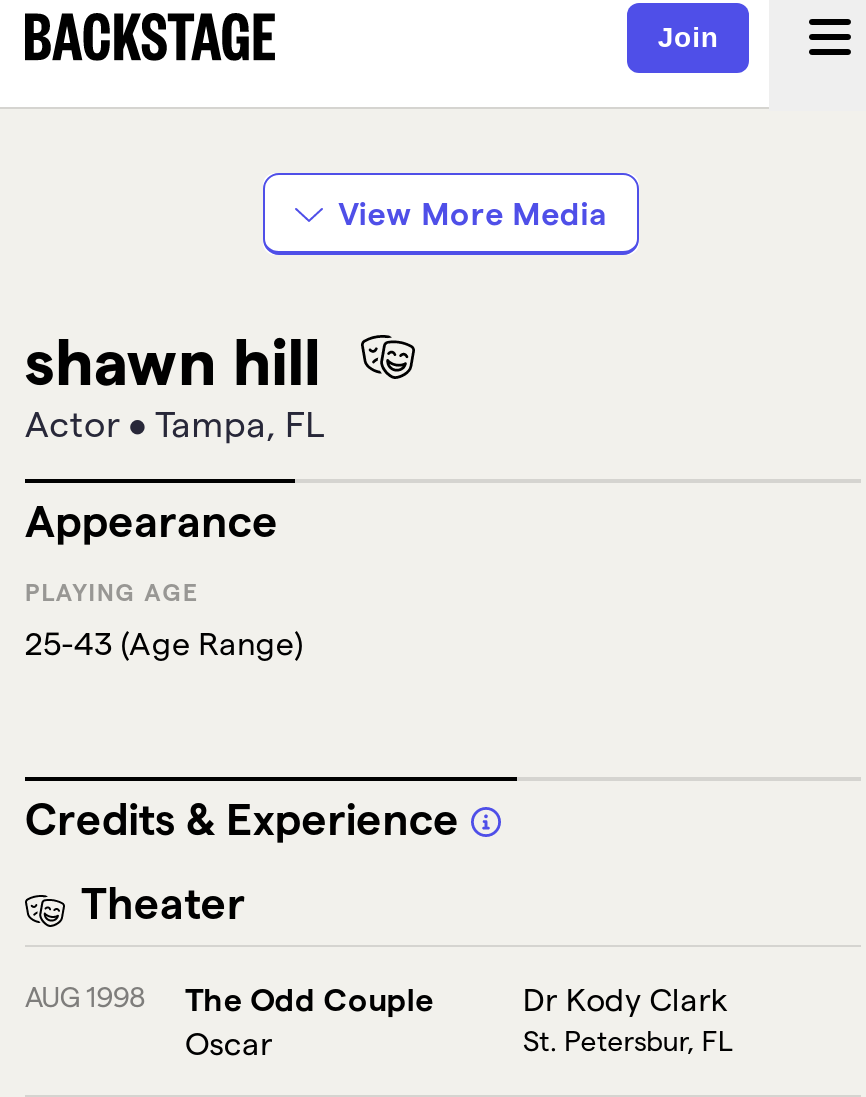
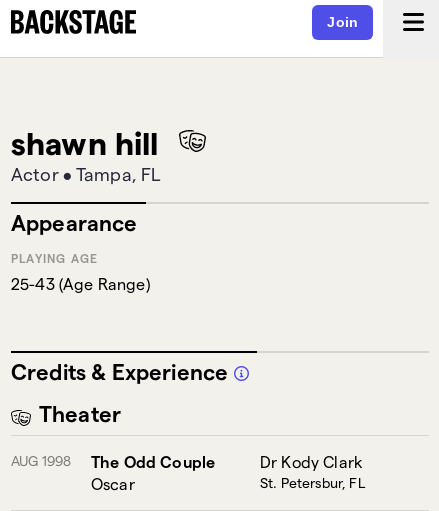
[338,193,608,231] View More Media -> none

